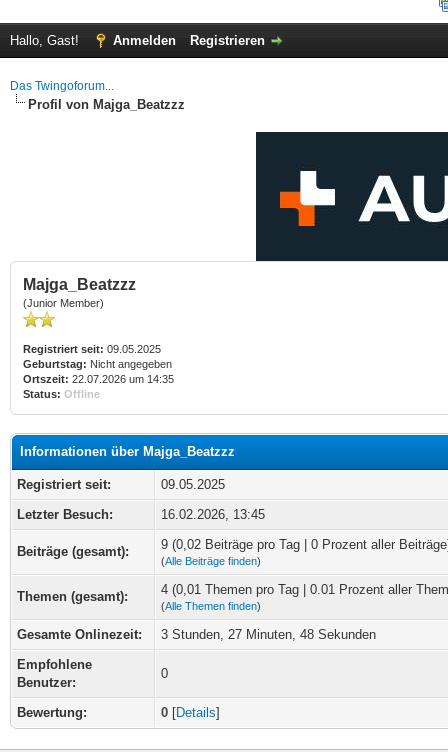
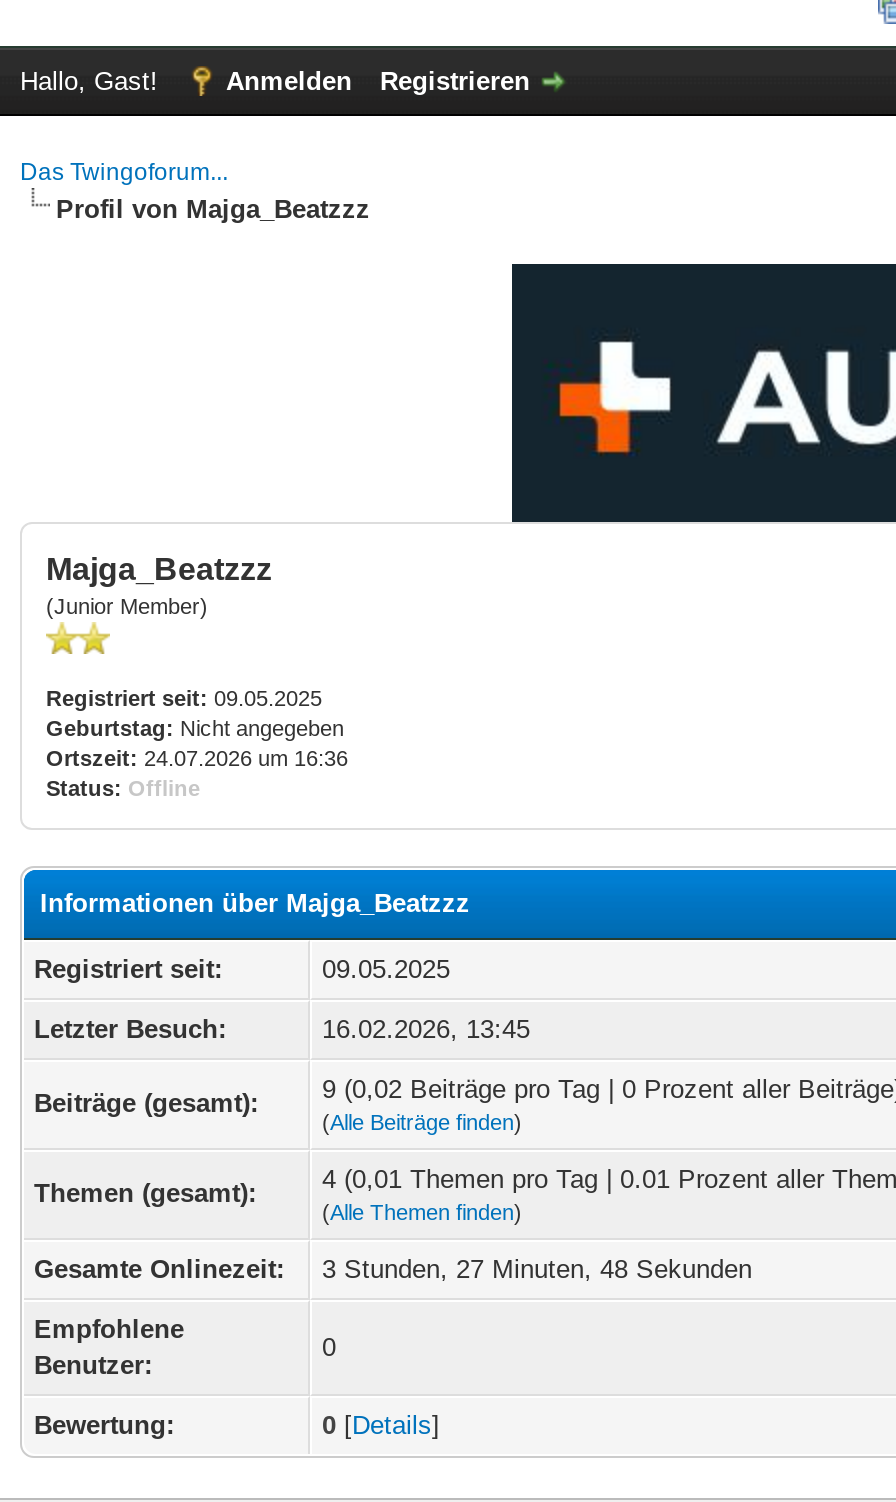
[23,373,174,385] Ortszeit: 22.07.2026 um 14:35 -> [46,746,348,770] Ortszeit: 24.07.2026 um 16:36

